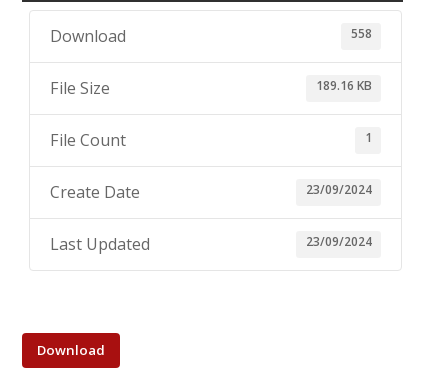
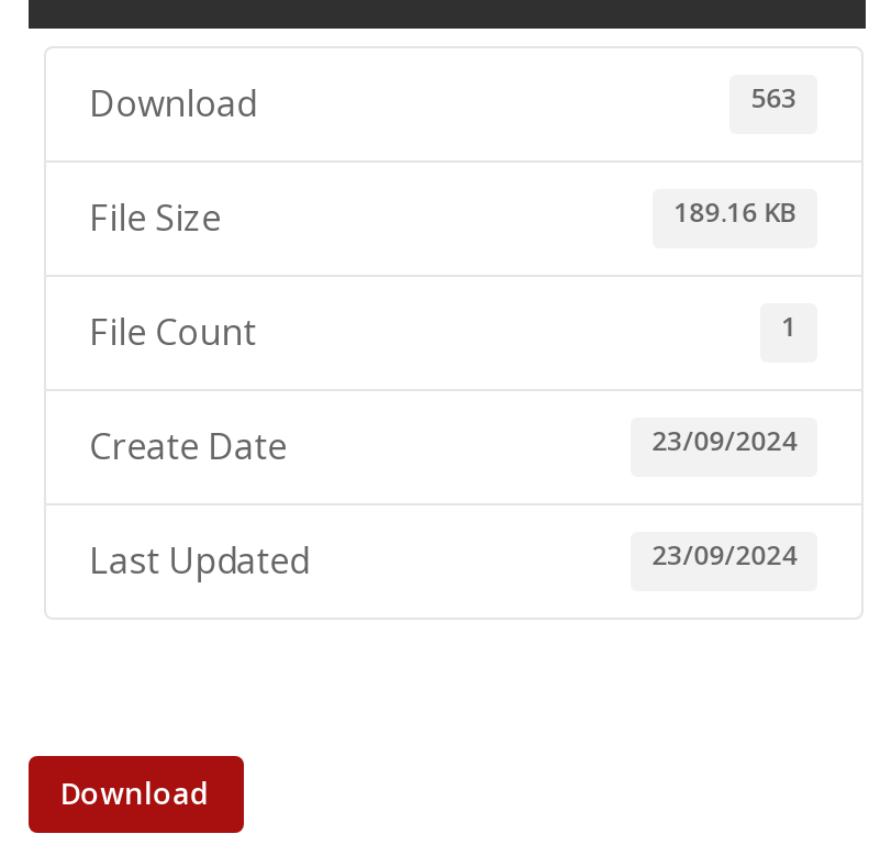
[351,25,372,42] 558 -> [751,79,797,116] 563

